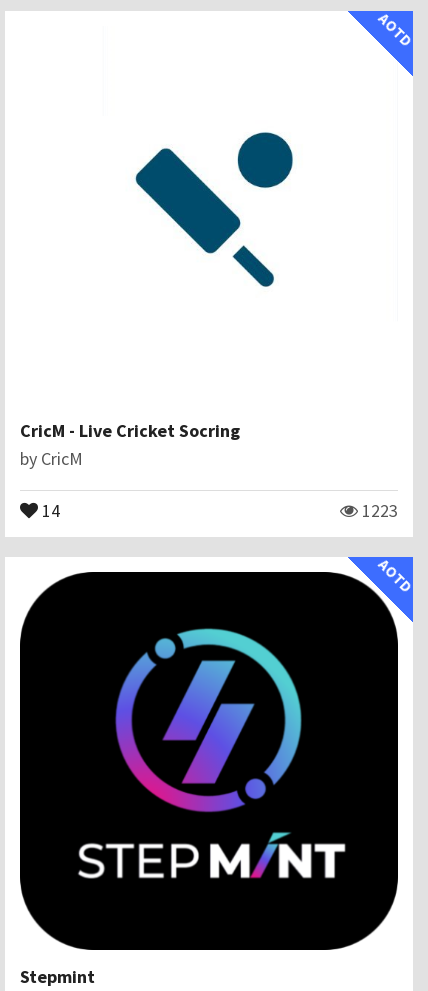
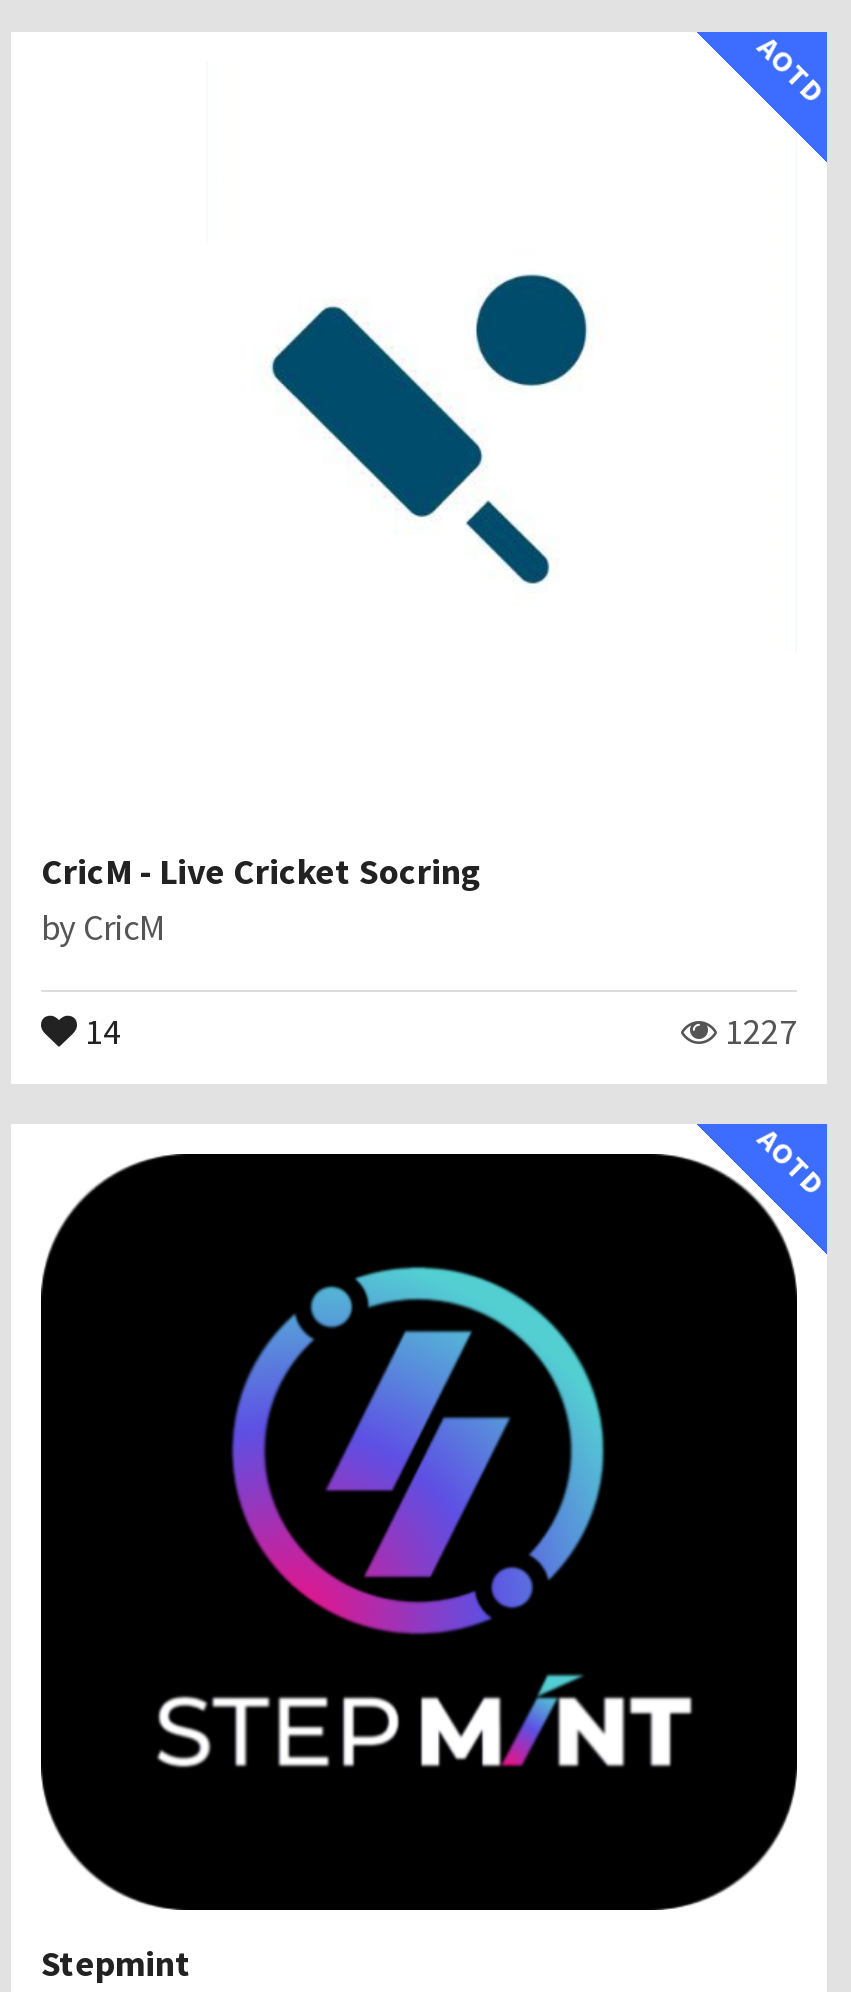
[358,499,398,522] 1223 -> [717,1008,797,1054] 1227

